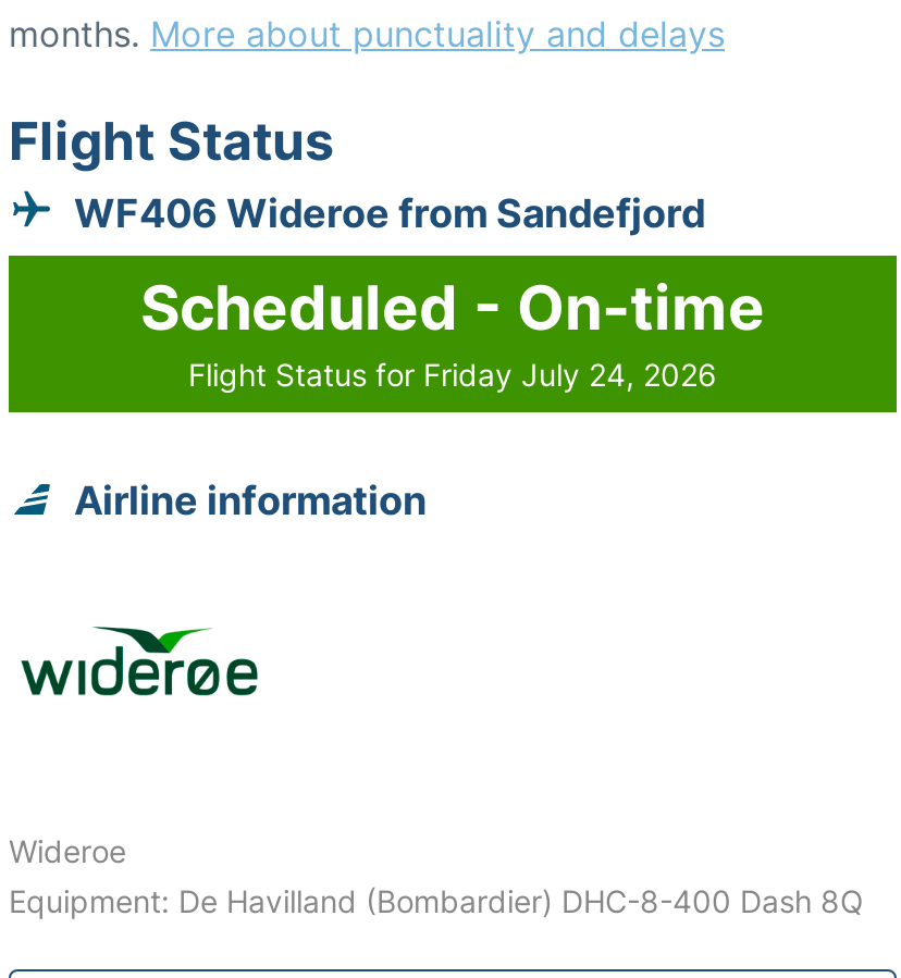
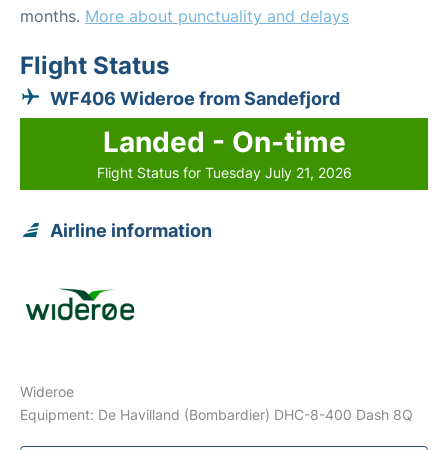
[140,271,765,345] Scheduled - On-time -> [102,125,345,159] Landed - On-time
[188,356,717,393] Flight Status for Friday July 24, 2026 -> [96,164,351,181] Flight Status for Tuesday July 21, 2026

